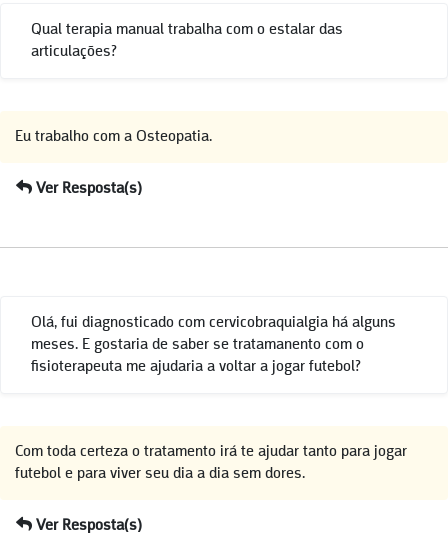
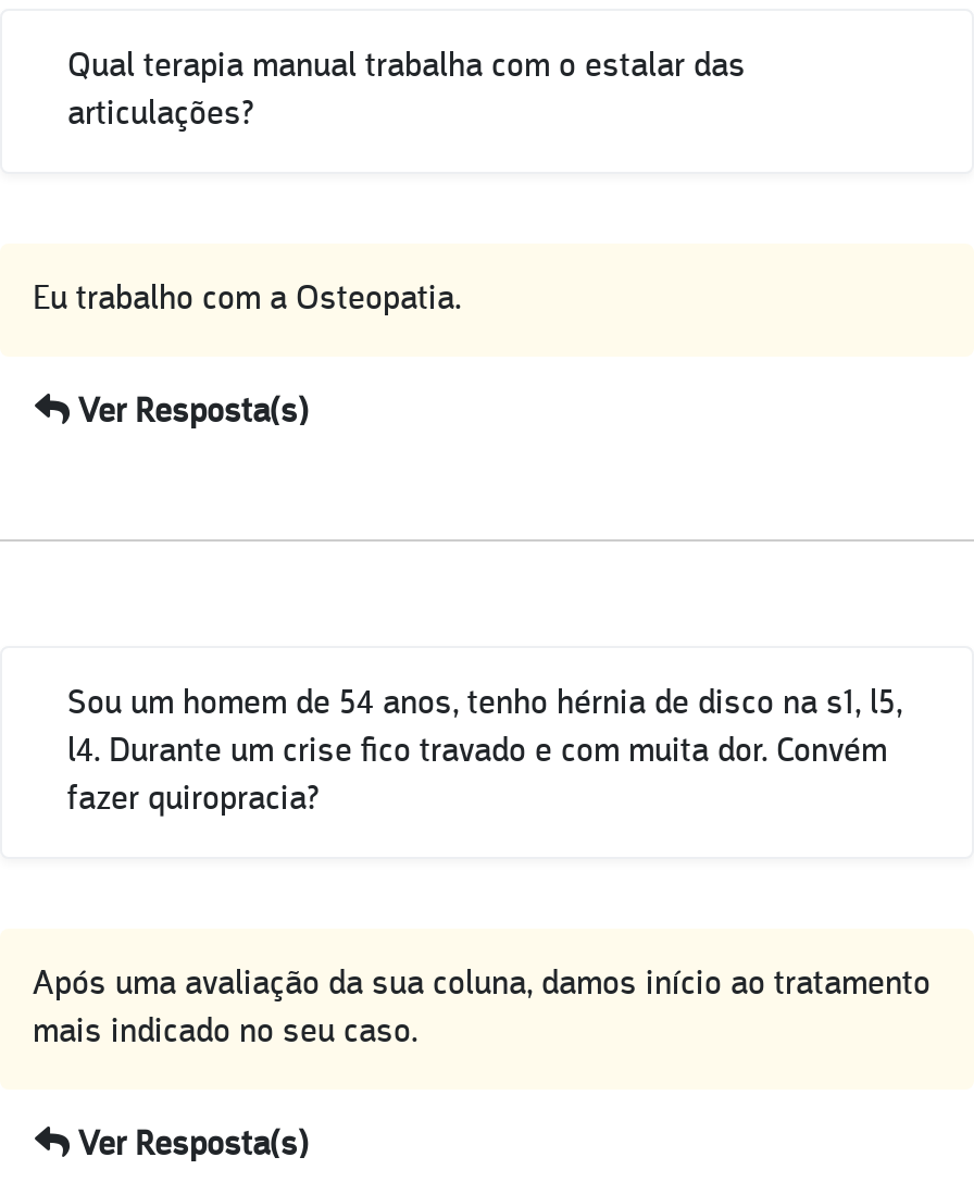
[31,315,396,375] Olá, fui diagnosticado com cervicobraquialgia há alguns | meses. E gostaria de saber se tratamanento com o | fisioterapeuta me ajudaria a voltar a jogar futebol? -> [67,688,902,819] Sou um homem de 54 anos, tenho hérnia de disco na s1, l5, | l4. Durante um crise fico travado e com muita dor. Convém | fazer quiropracia?
[15,444,407,482] Com toda certeza o tratamento irá te ajudar tanto para jogar | futebol e para viver seu dia a dia sem dores. -> [33,969,931,1051] Após uma avaliação da sua coluna, damos início ao tratamento | mais indicado no seu caso.

